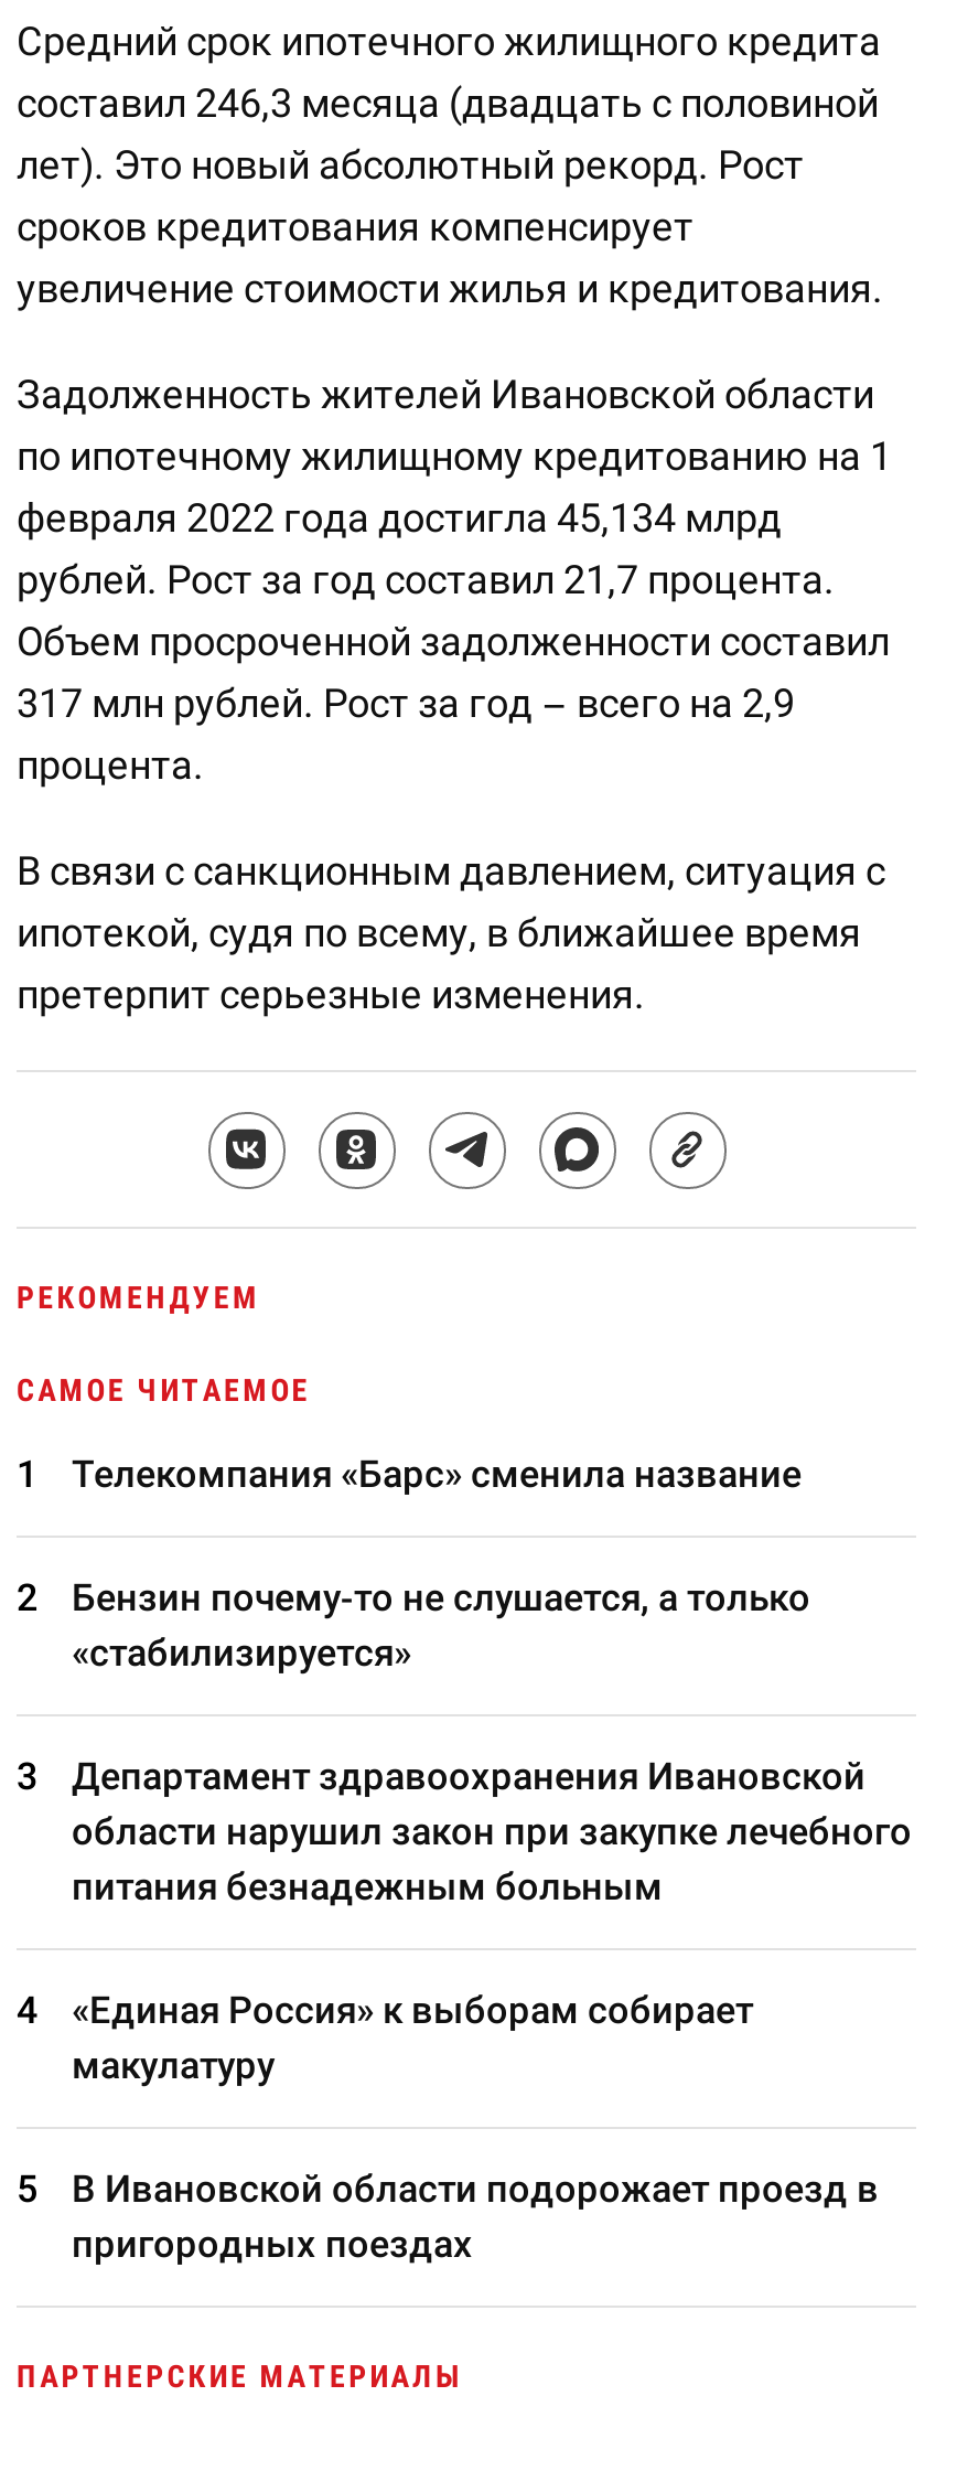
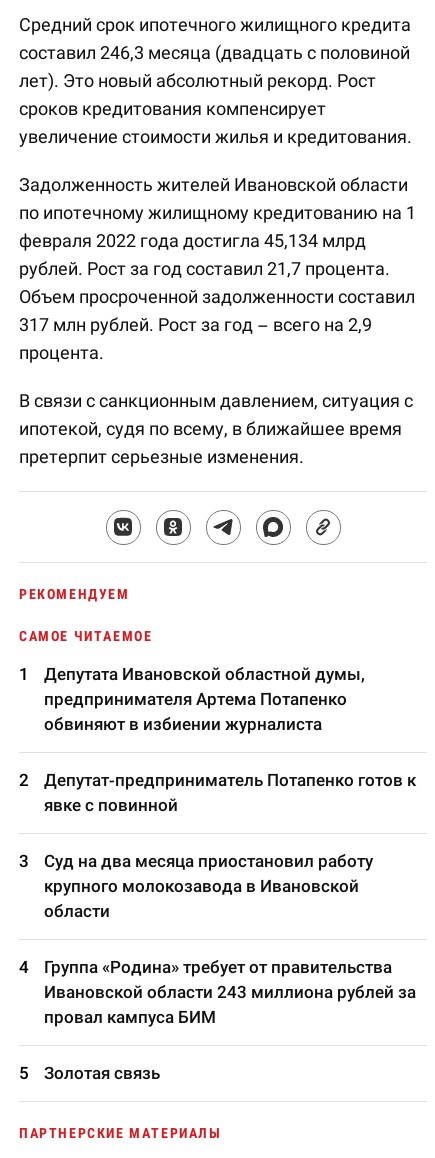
[72,1452,802,1496] Телекомпания «Барс» сменила название -> [44,664,365,734] Депутата Ивановской областной думы, | предпринимателя Артема Потапенко | обвиняют в избиении журналиста
[72,1575,810,1675] Бензин почему-то не слушается, а только | «стабилизируется» -> [44,770,416,815] Депутат-предприниматель Потапенко готов к | явке с повинной
[72,1754,912,1908] Департамент здравоохранения Ивановской | области нарушил закон при закупке лечебного | питания безнадежным больным -> [44,851,373,921] Суд на два месяца приостановил работу | крупного молокозавода в Ивановской | области
[72,1988,753,2087] «Единая Россия» к выборам собирает | макулатуру -> [44,957,416,1027] Группа «Родина» требует от правительства | Ивановской области 243 миллиона рублей за | провал кампуса БИМ
[72,2167,879,2266] В Ивановской области подорожает проезд в | пригородных поездах -> [44,1063,160,1083] Золотая связь

